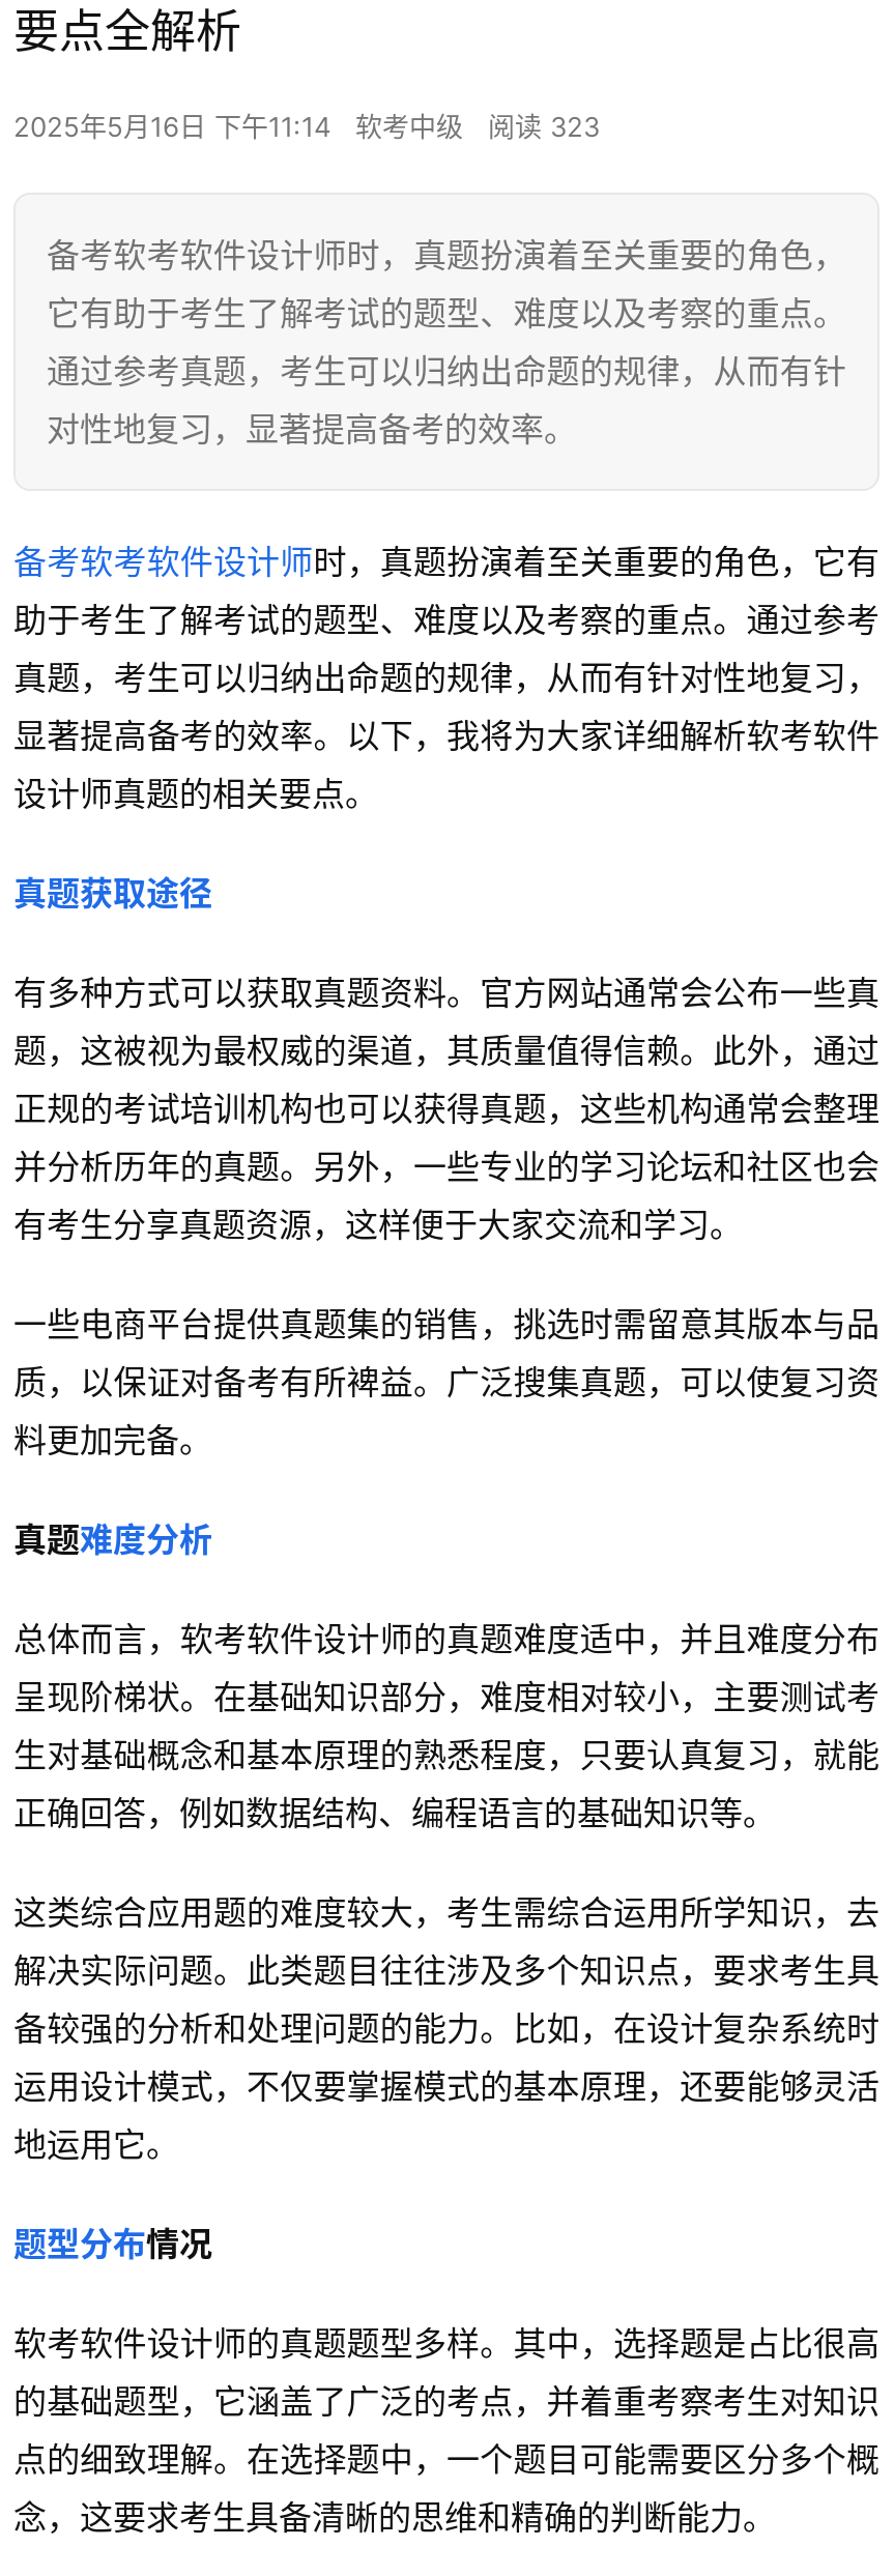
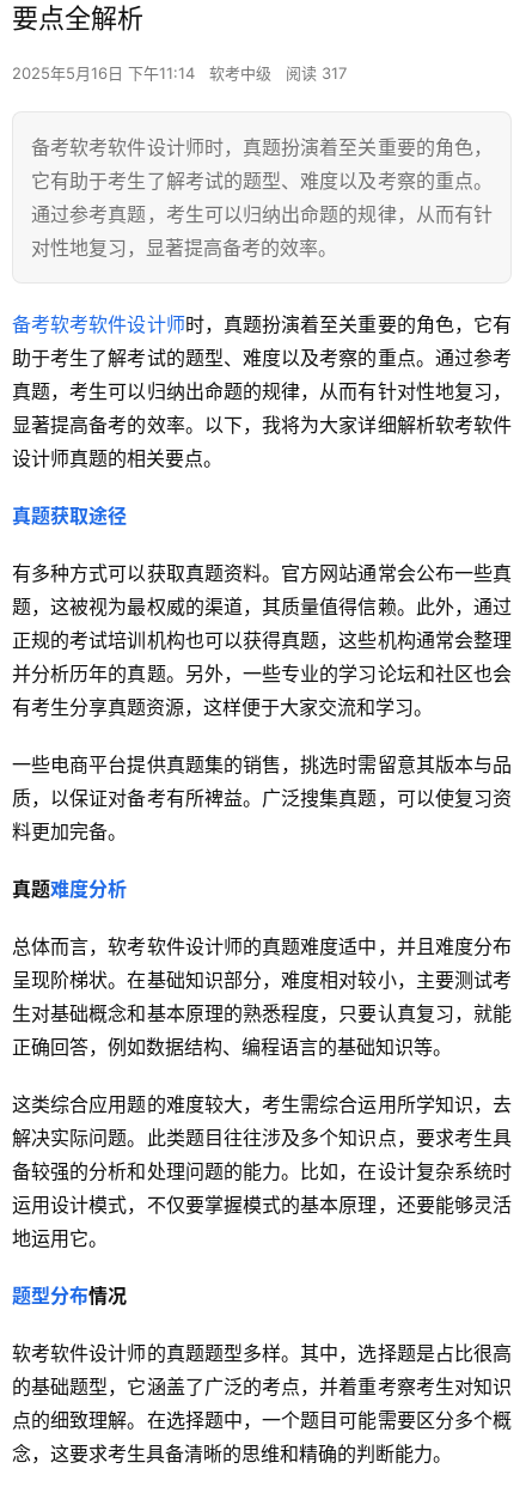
[13,110,600,143] 2025年5月16日 下午11:14 软考中级 阅读 323 -> [12,64,347,83] 2025年5月16日 下午11:14 软考中级 阅读 317

